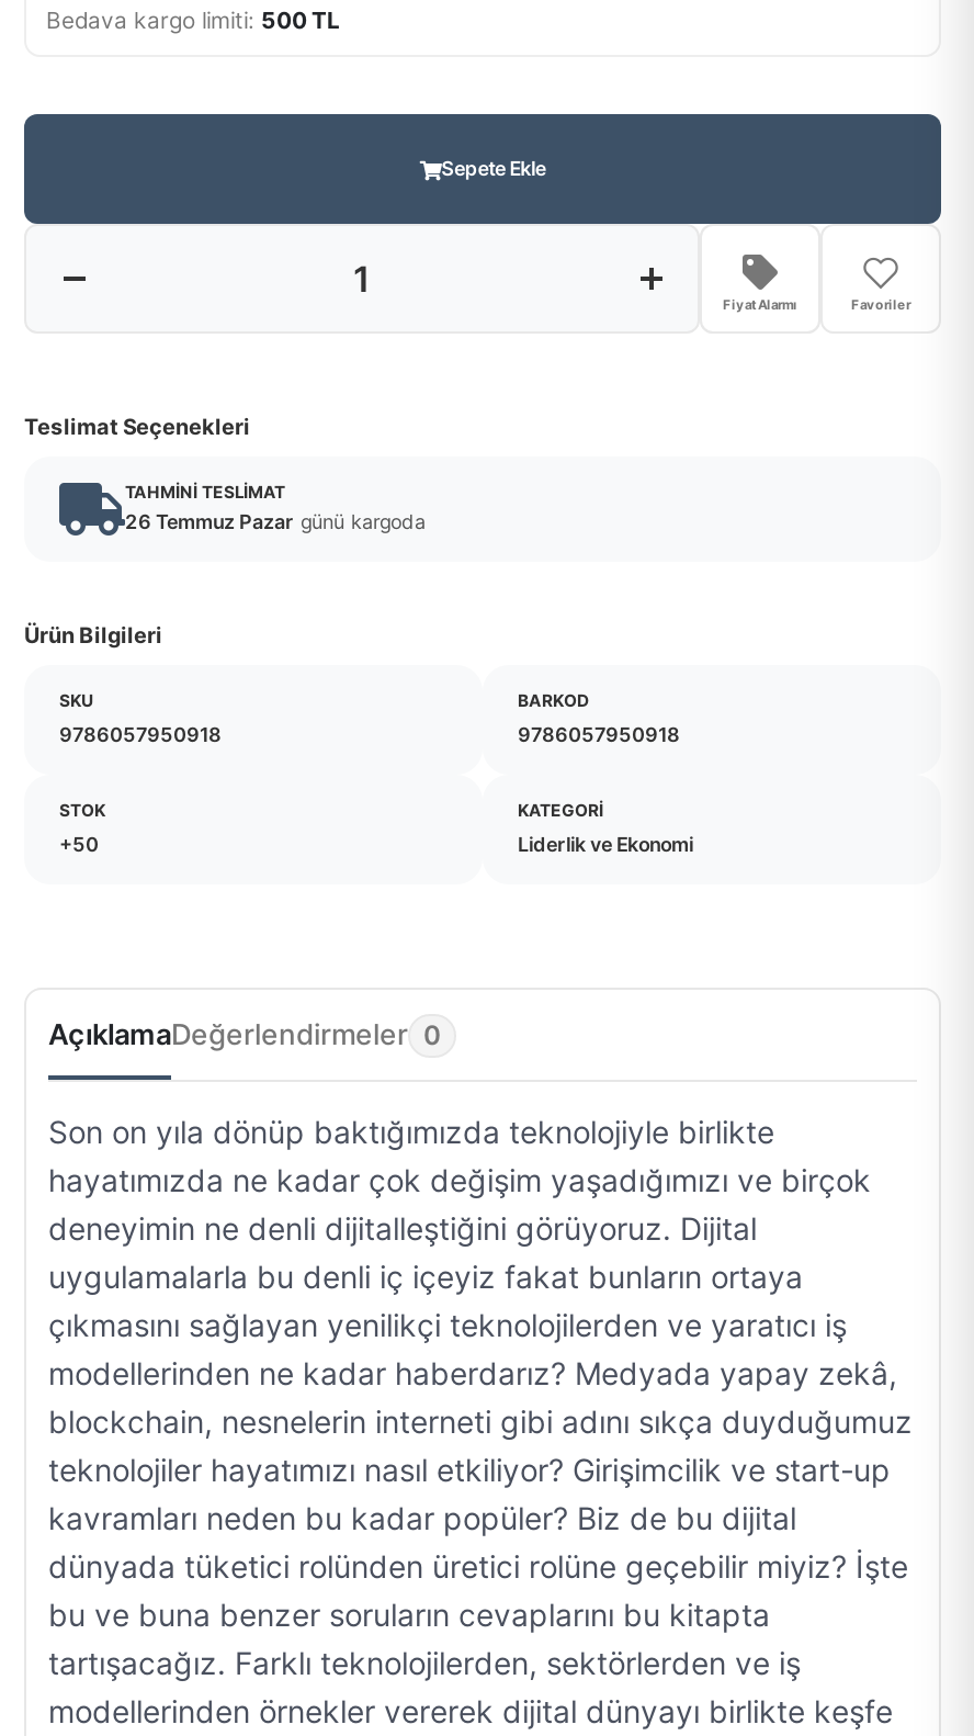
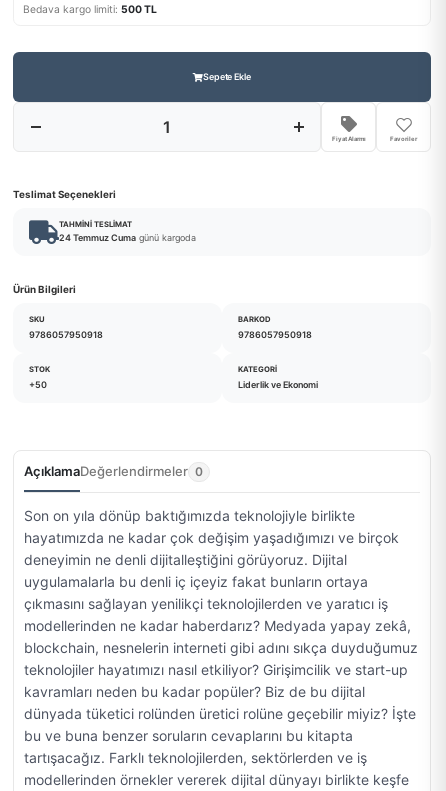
[125,509,426,533] 26 Temmuz Pazar günü kargoda -> [59,232,196,243] 24 Temmuz Cuma günü kargoda

